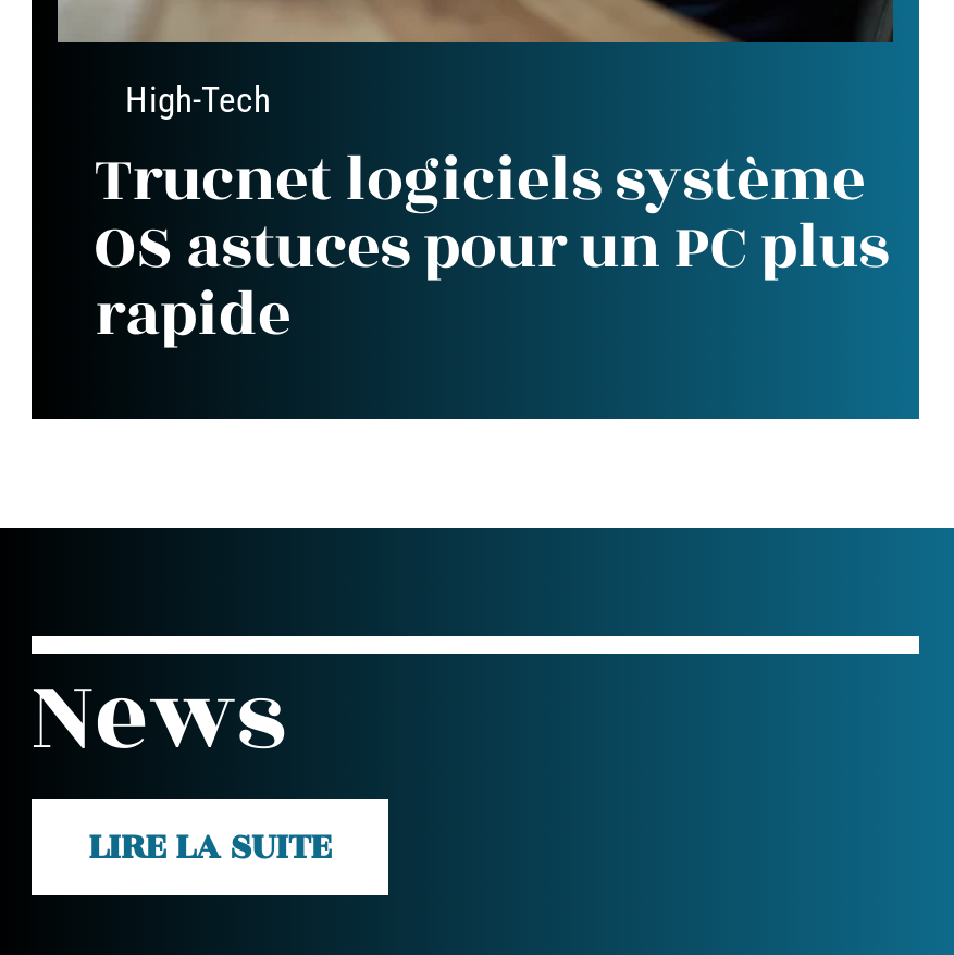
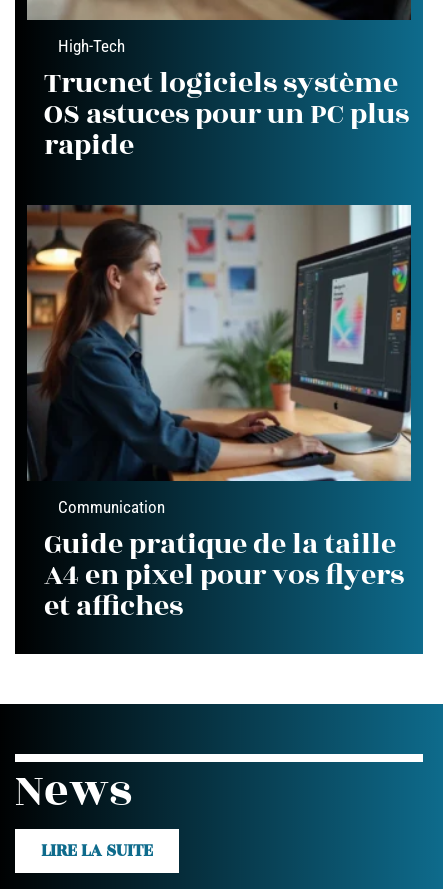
none -> [27,192,412,628] [image] | Communication | Guide pratique de la taille | A4 en pixel pour vos flyers | et affiches

